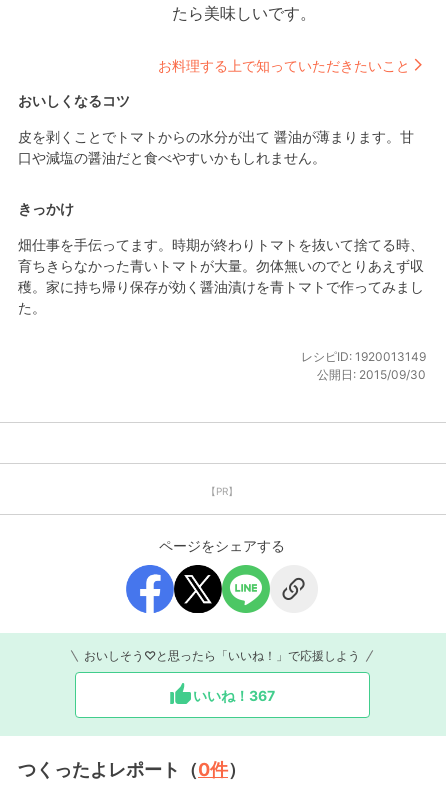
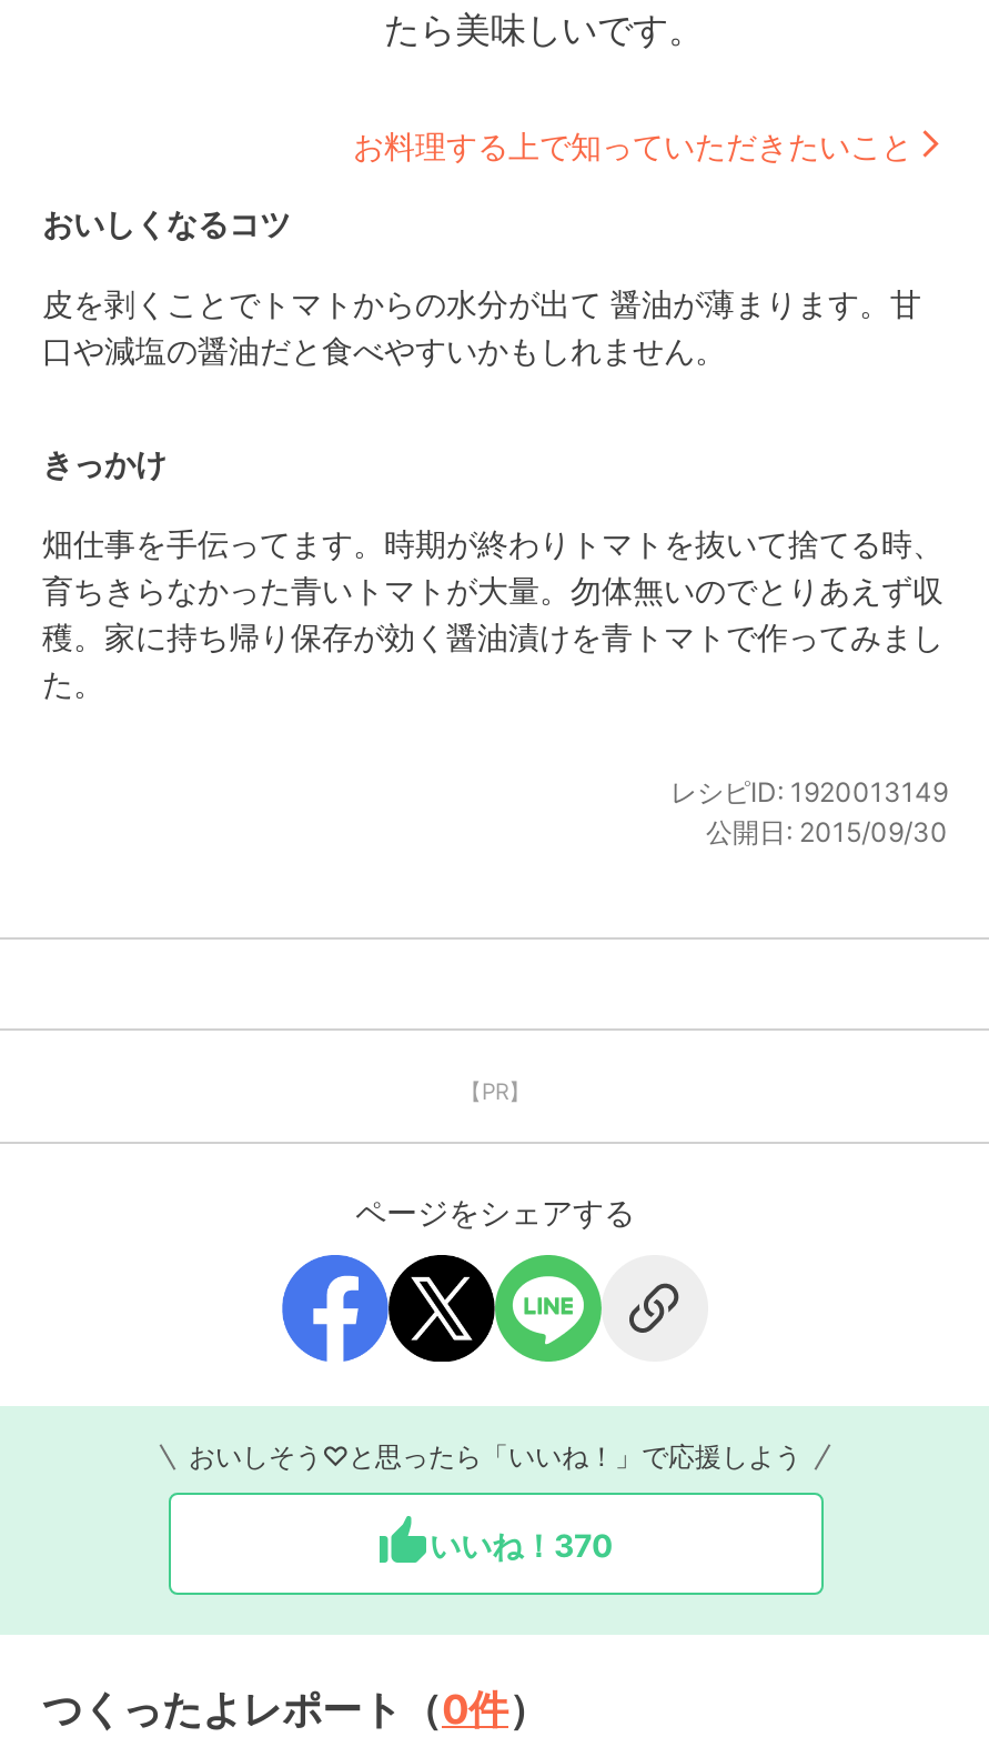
[193,686,275,703] いいね！367 -> [430,1525,614,1563] いいね！370

